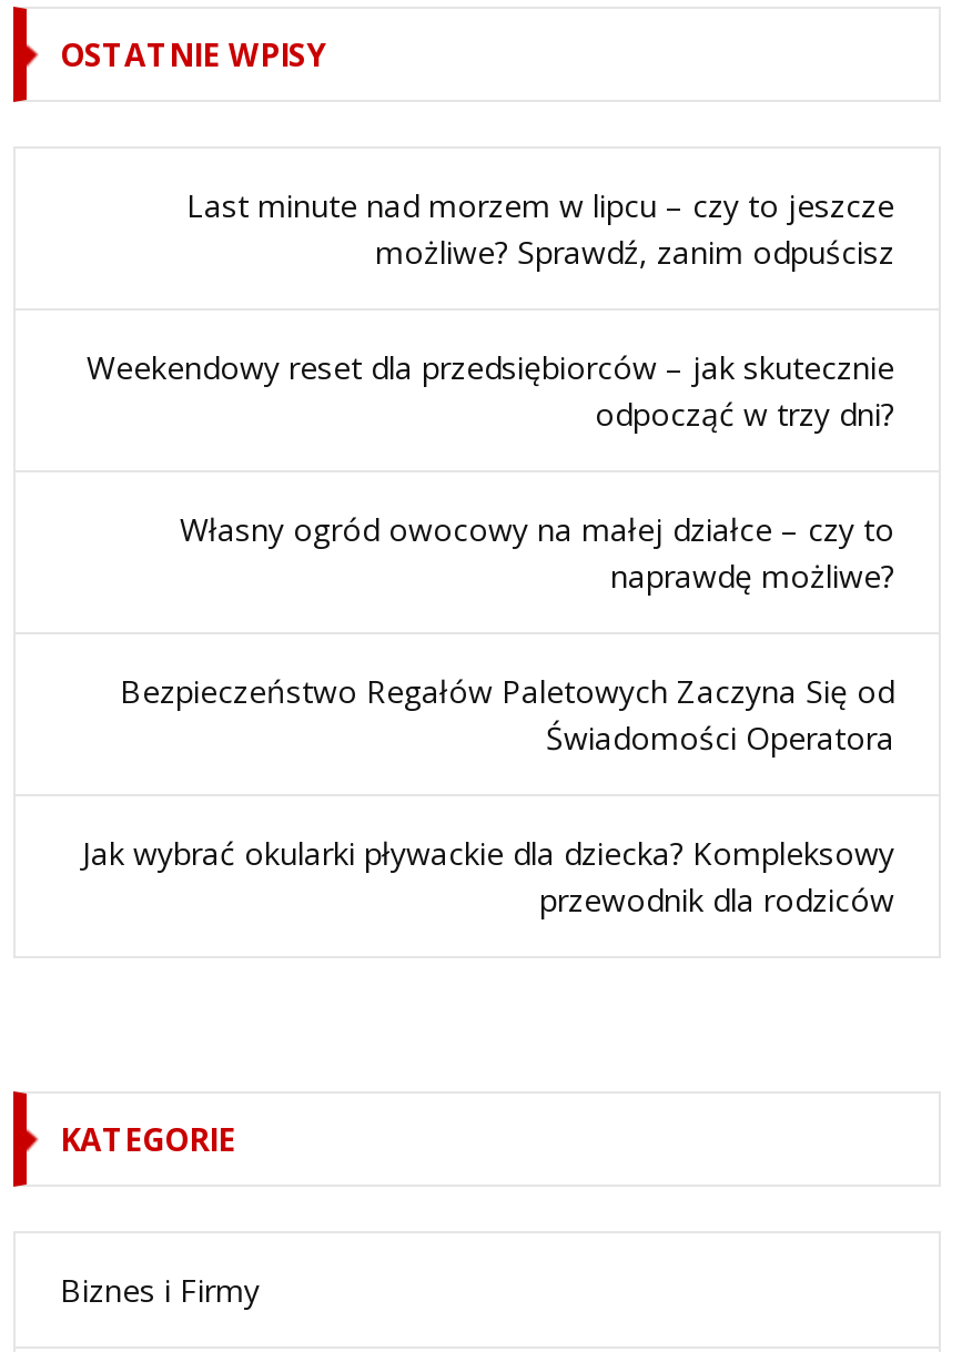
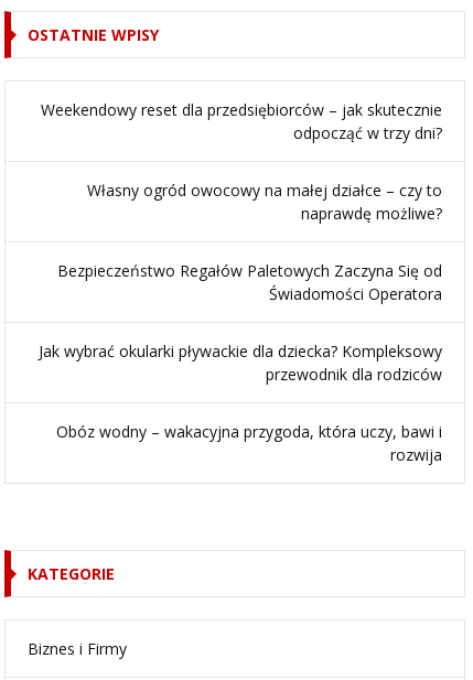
[186,183,894,272] Last minute nad morzem w lipcu – czy to jeszcze | możliwe? Sprawdź, zanim odpuścisz -> none
moved [82,345,894,920] -> [39,99,442,384]: Weekendowy reset dla przedsiębiorców – jak skutecznie | odpocząć w trzy dni? | Własny ogród owocowy na małej działce – czy to | naprawdę możliwe? | Bezpieczeństwo Regałów Paletowych Zaczyna Się od | Świadomości Operatora | Jak wybrać okularki pływackie dla dziecka? Kompleksowy | przewodnik dla rodziców
none -> [56,421,442,465] Obóz wodny – wakacyjna przygoda, która uczy, bawi i | rozwija

